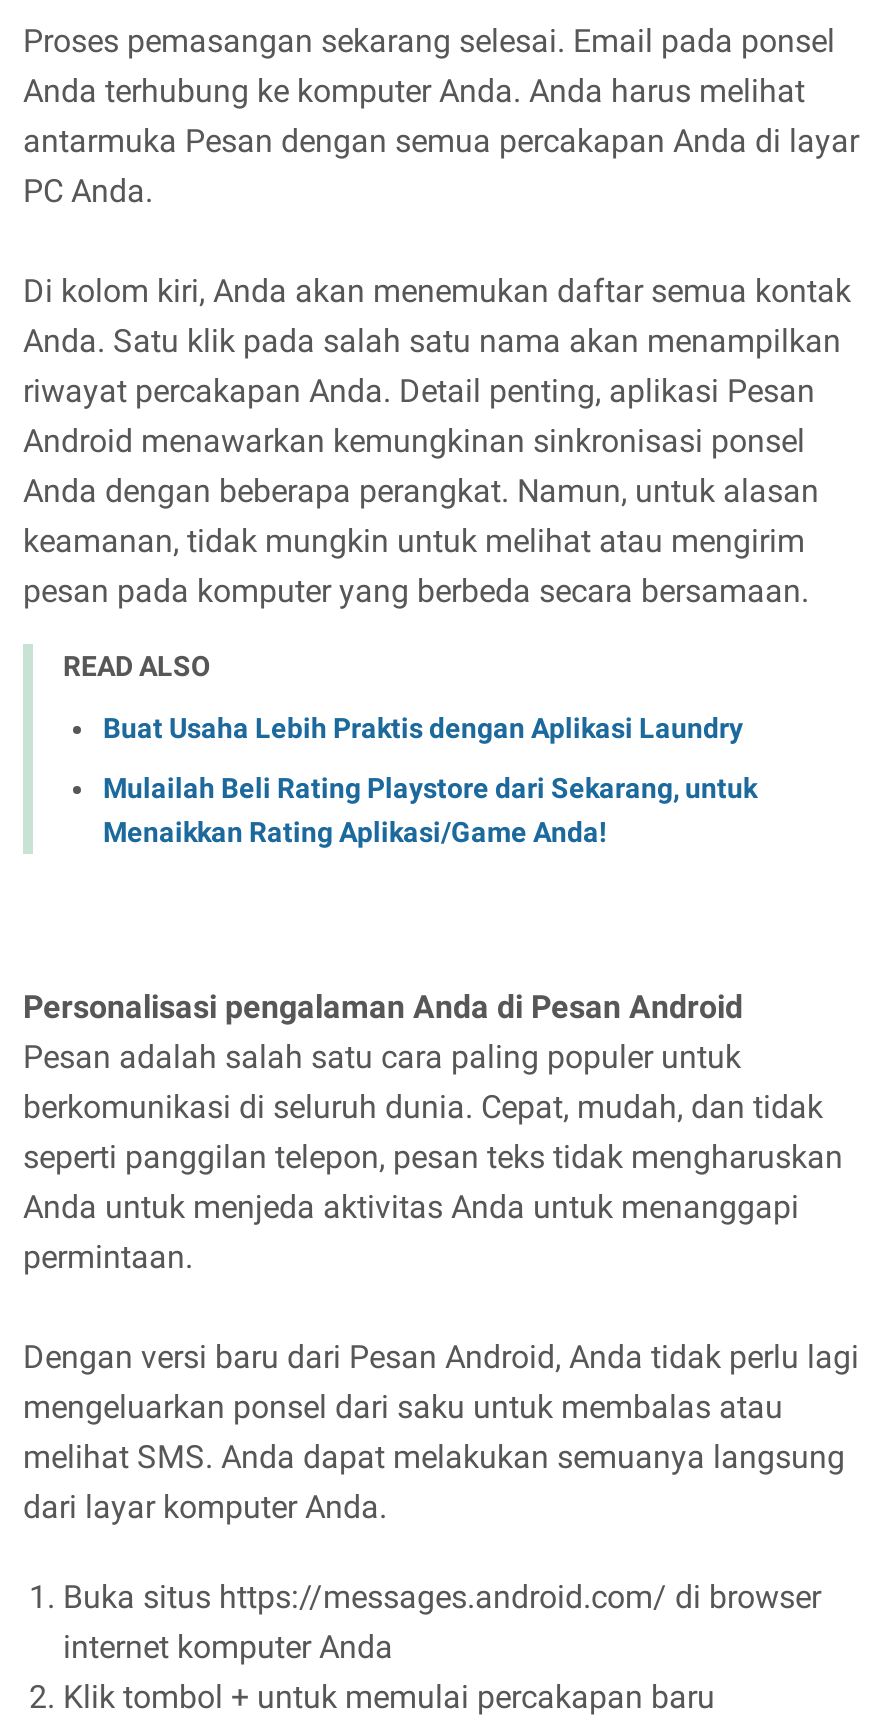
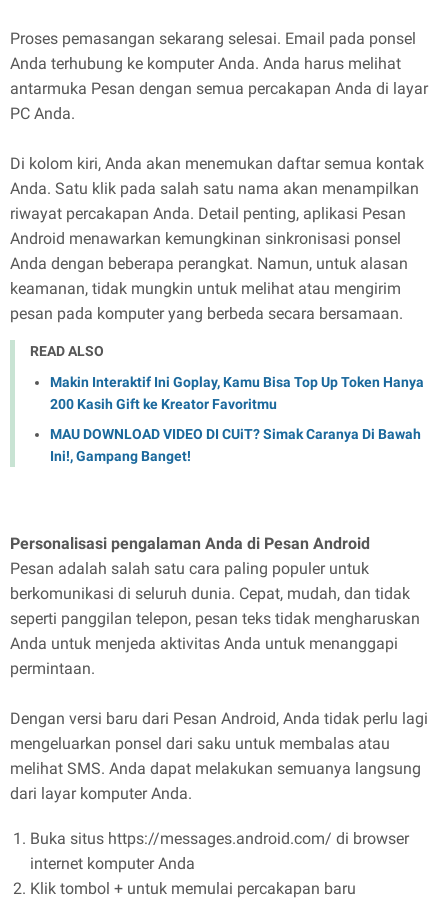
[103,712,743,744] Buat Usaha Lebih Praktis dengan Aplikasi Laundry -> [50,374,424,412] Makin Interaktif Ini Goplay, Kamu Bisa Top Up Token Hanya | 200 Kasih Gift ke Kreator Favoritmu
[103,772,757,848] Mulailah Beli Rating Playstore dari Sekarang, untuk | Menaikkan Rating Aplikasi/Game Anda! -> [50,426,421,464] MAU DOWNLOAD VIDEO DI CUiT? Simak Caranya Di Bawah | Ini!, Gampang Banget!

